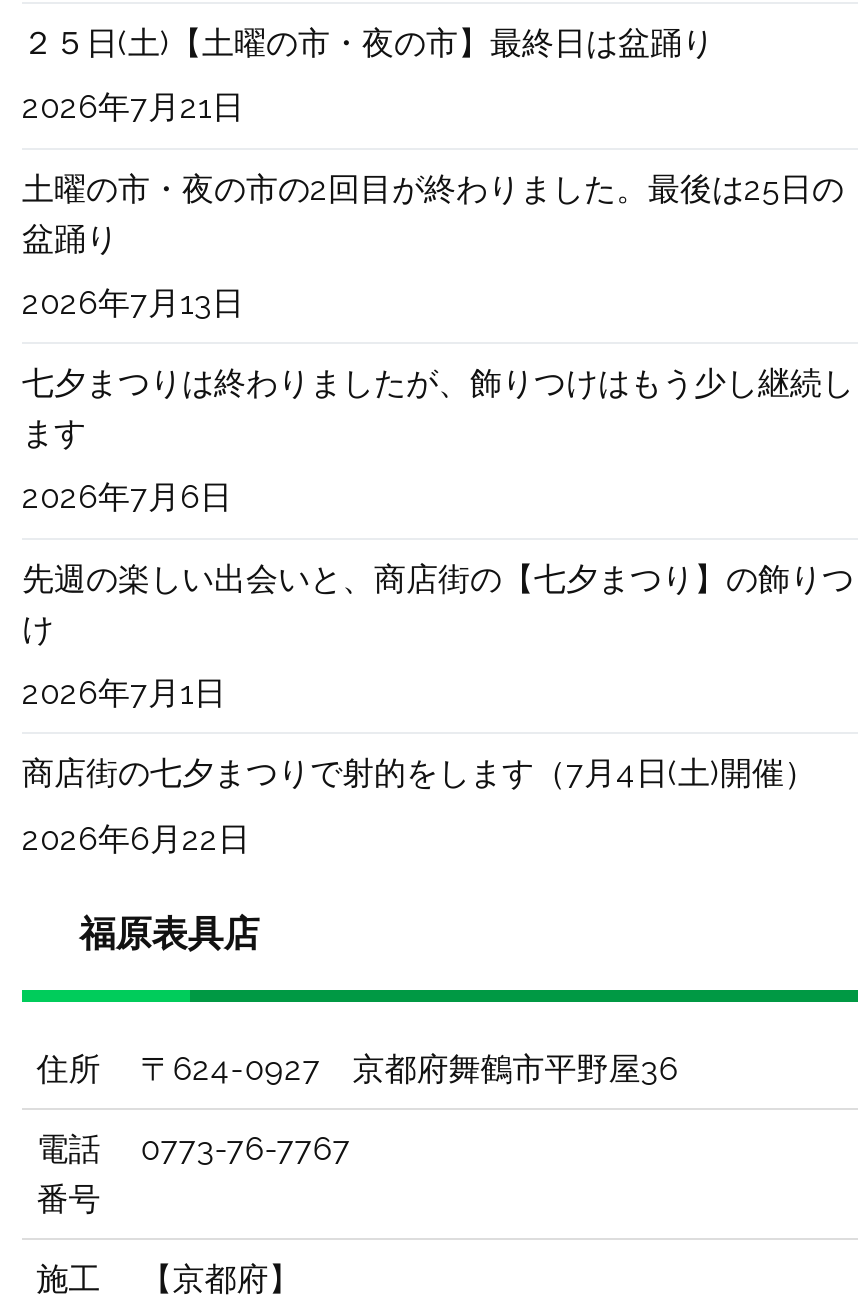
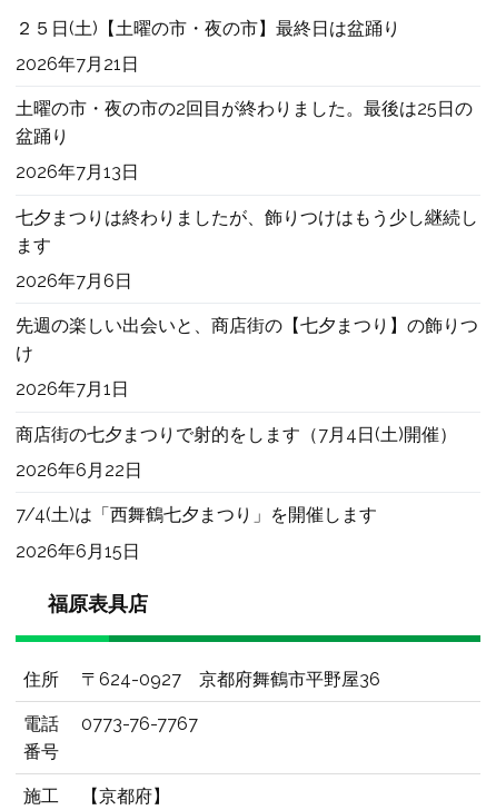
none -> [16,504,377,561] 7/4(土)は「西舞鶴七夕まつり」を開催します | 2026年6月15日

